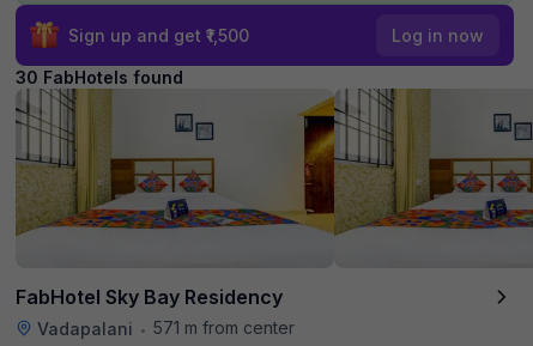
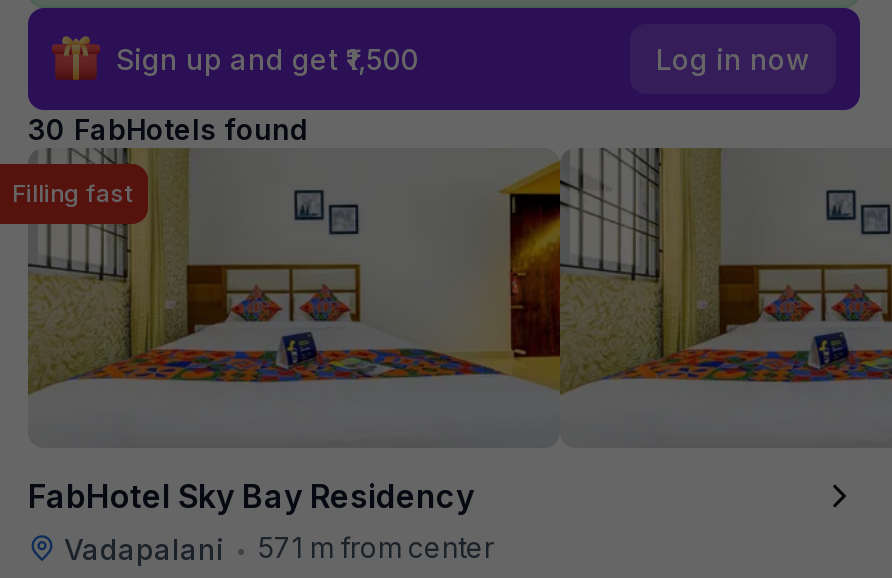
none -> [12,177,132,207] Filling fast

